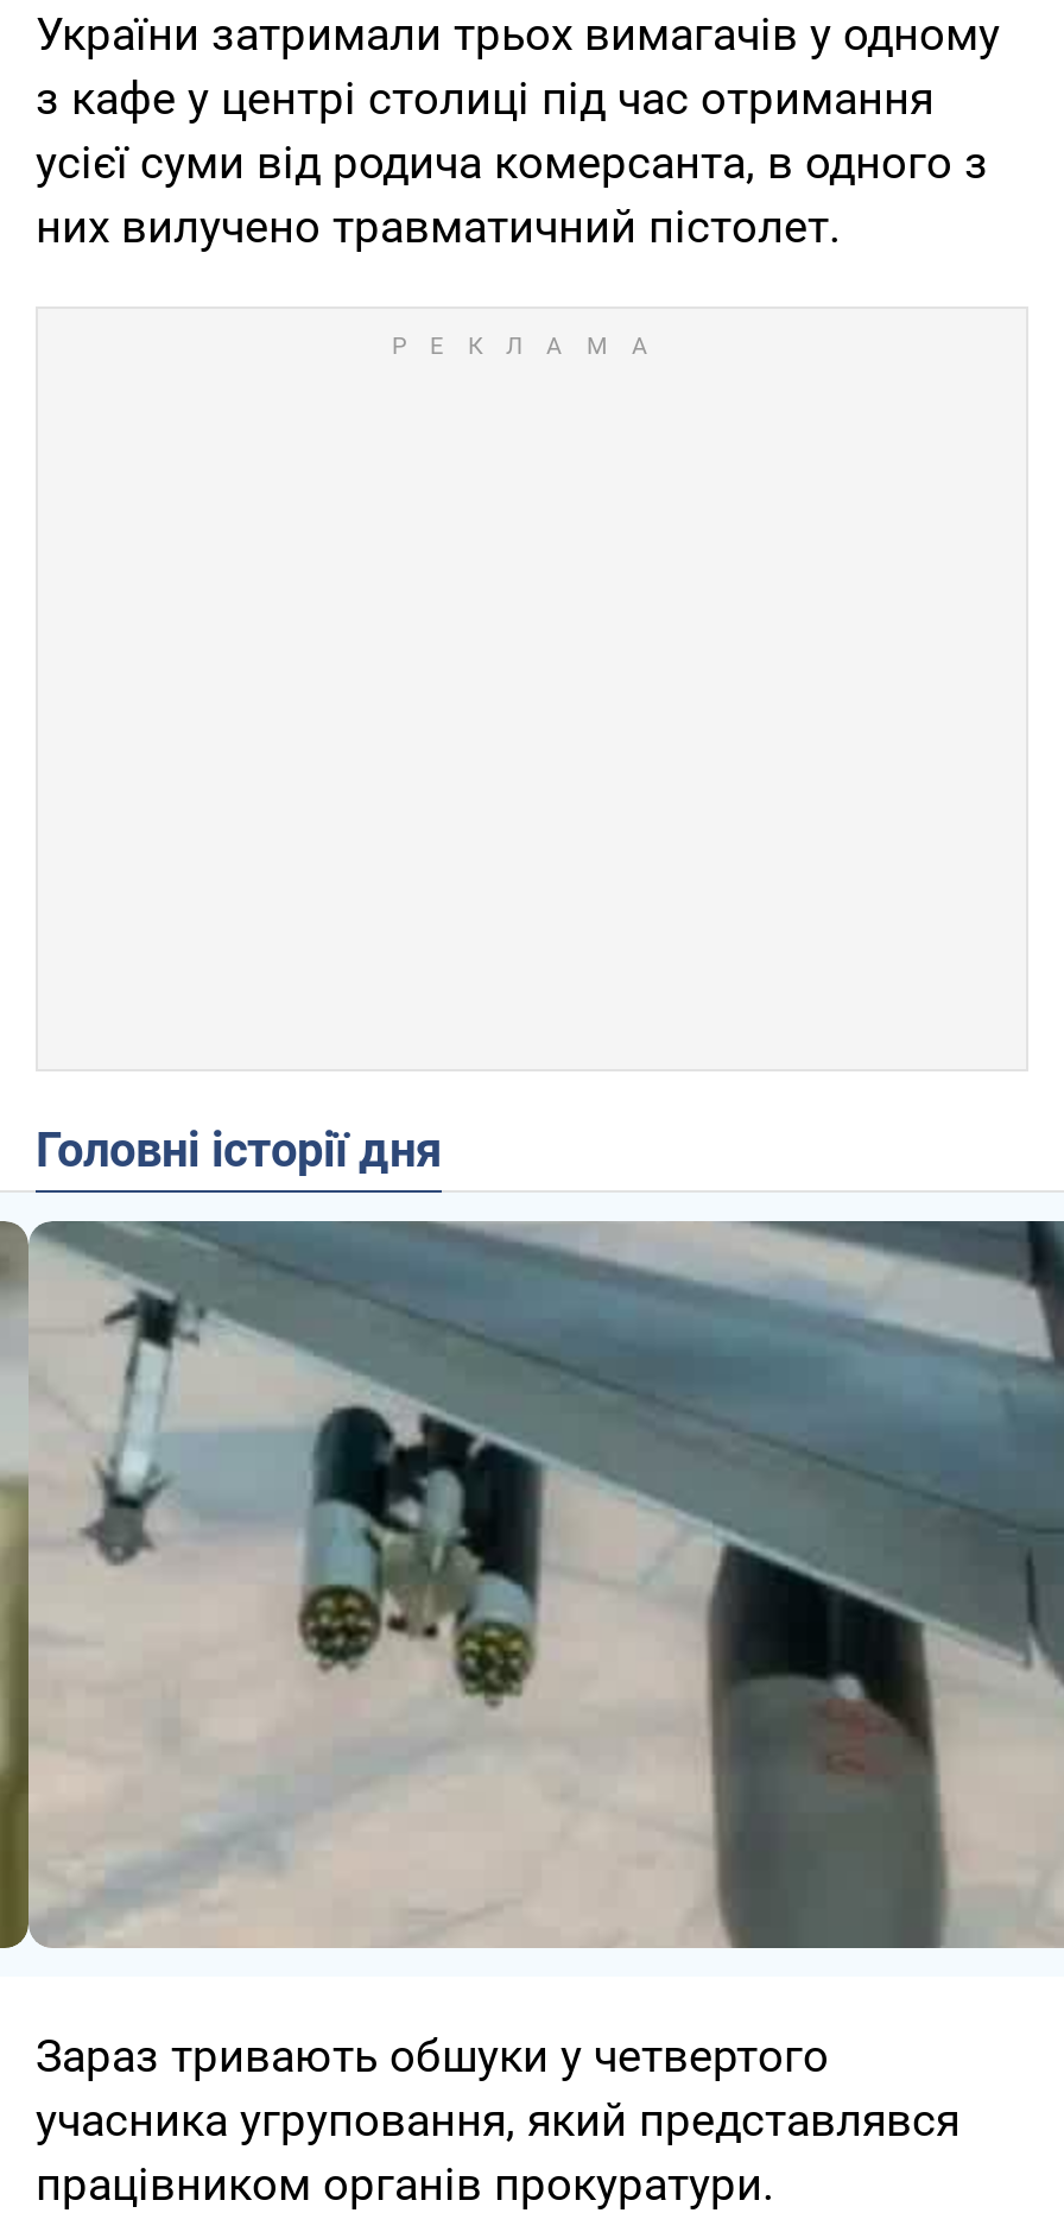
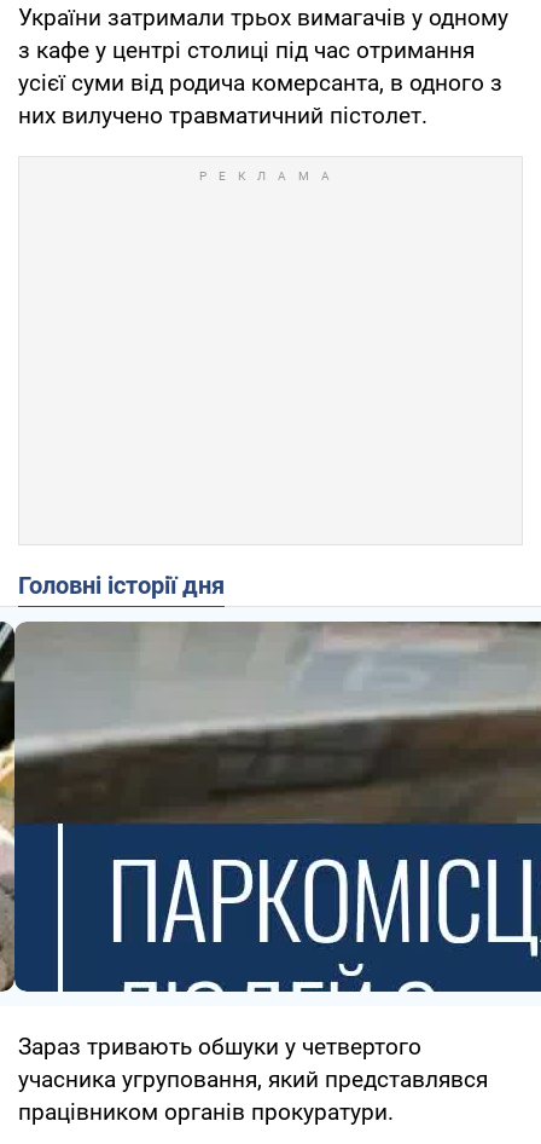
[7,1221,1057,1950] [image] -> [4,622,537,993] [image]

